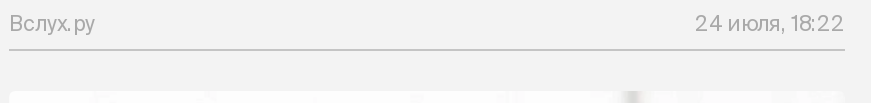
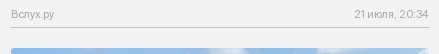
[695,12,845,36] 24 июля, 18:22 -> [354,8,429,20] 21 июля, 20:34

